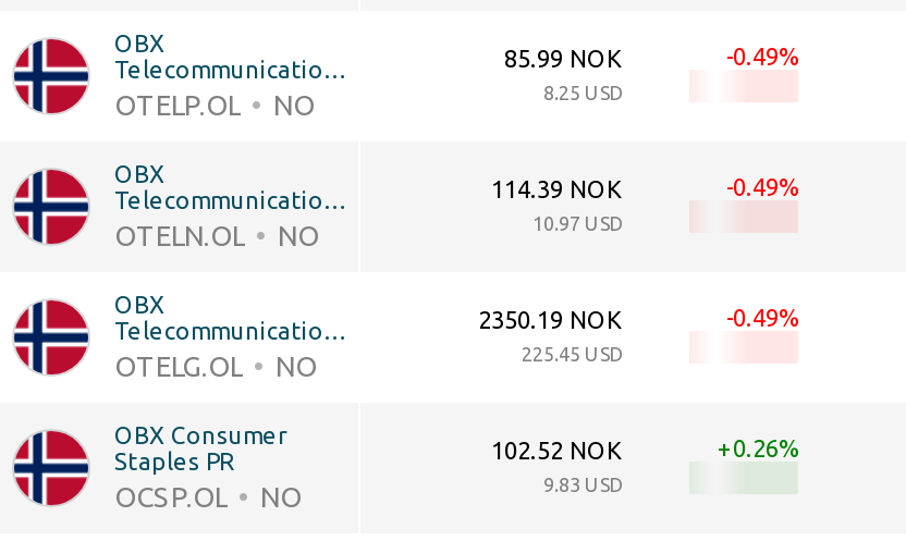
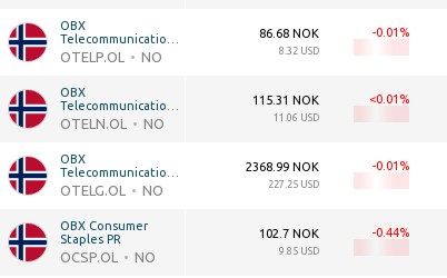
[504,46,622,72] 85.99 NOK -> [259,27,319,40] 86.68 NOK
[726,44,779,70] -0.49 -> [372,26,399,39] -0.01
[543,83,622,104] 8.25 USD -> [279,46,319,57] 8.32 USD
[491,176,622,202] 114.39 NOK -> [252,93,319,107] 115.31 NOK
[726,174,779,200] -0.49 -> [369,92,399,106] <0.01
[532,213,622,235] 10.97 USD -> [274,112,319,123] 11.06 USD
[478,307,622,333] 2350.19 NOK -> [246,160,319,173] 2368.99 NOK
[726,305,779,331] -0.49 -> [372,159,399,172] -0.01
[522,344,622,366] 225.45 USD -> [268,179,319,190] 227.25 USD
[491,438,622,464] 102.52 NOK -> [259,227,319,240] 102.7 NOK
[718,435,779,462] +0.26 -> [372,226,399,239] -0.44
[543,475,622,496] 9.83 USD -> [279,246,319,257] 9.85 USD

